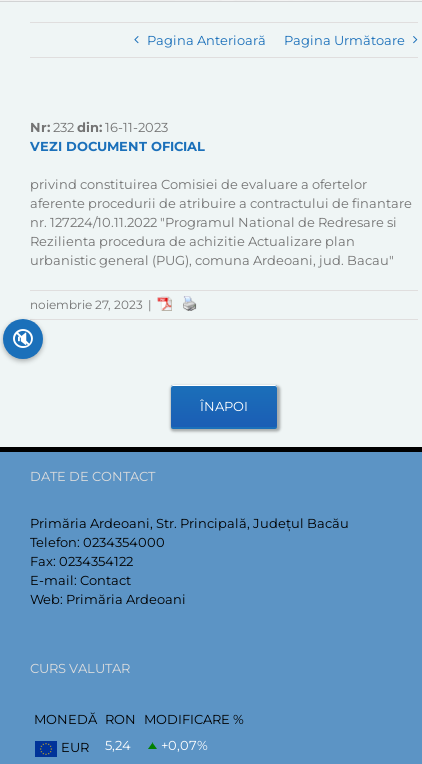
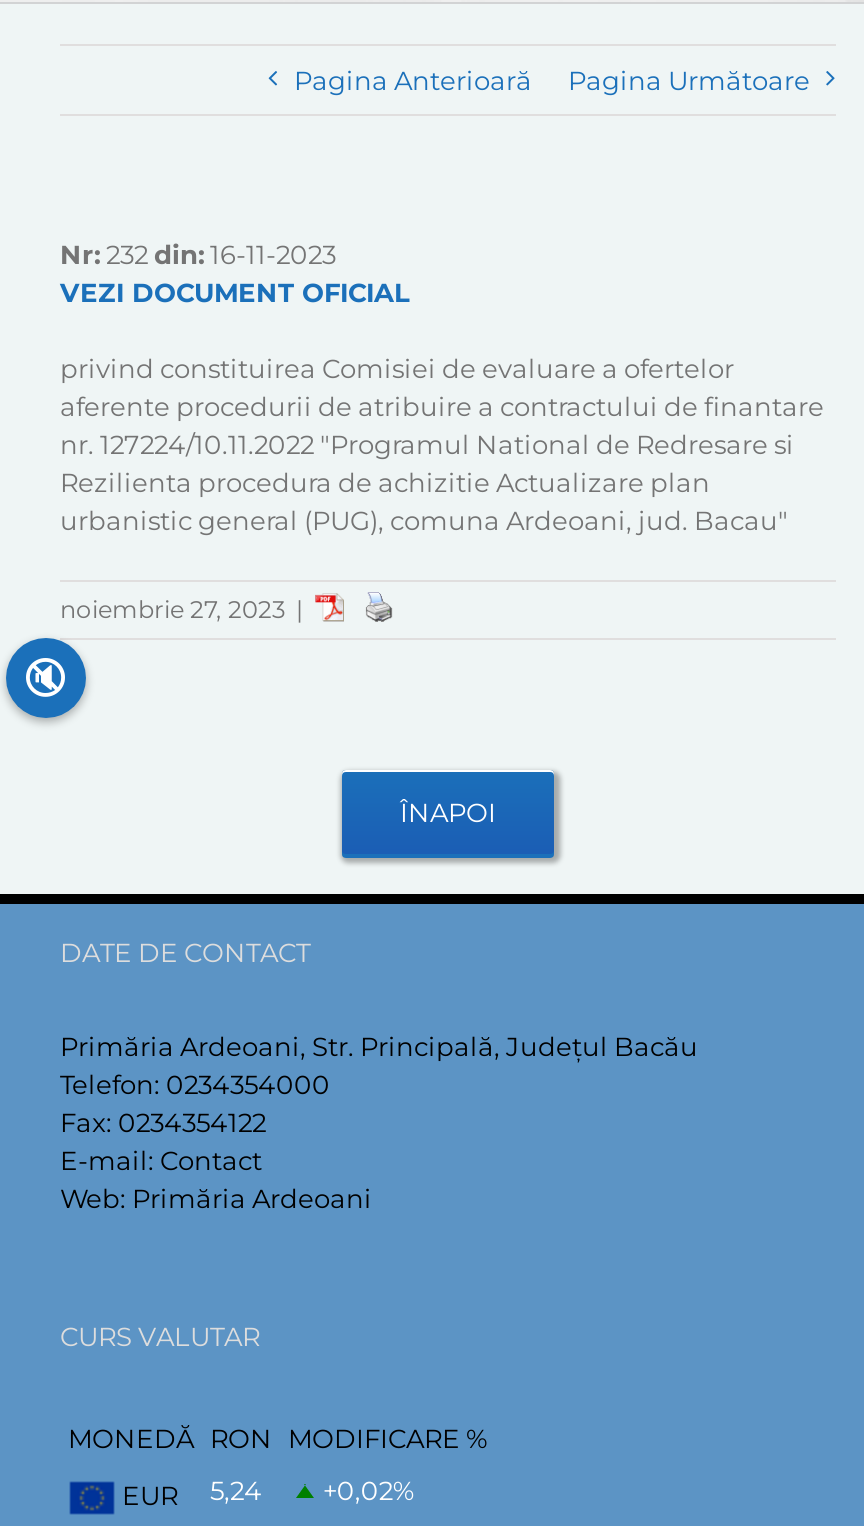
[58,737,208,755] EUR 5,24 +0,07% -> [116,1474,415,1511] EUR 5,24 +0,02%

